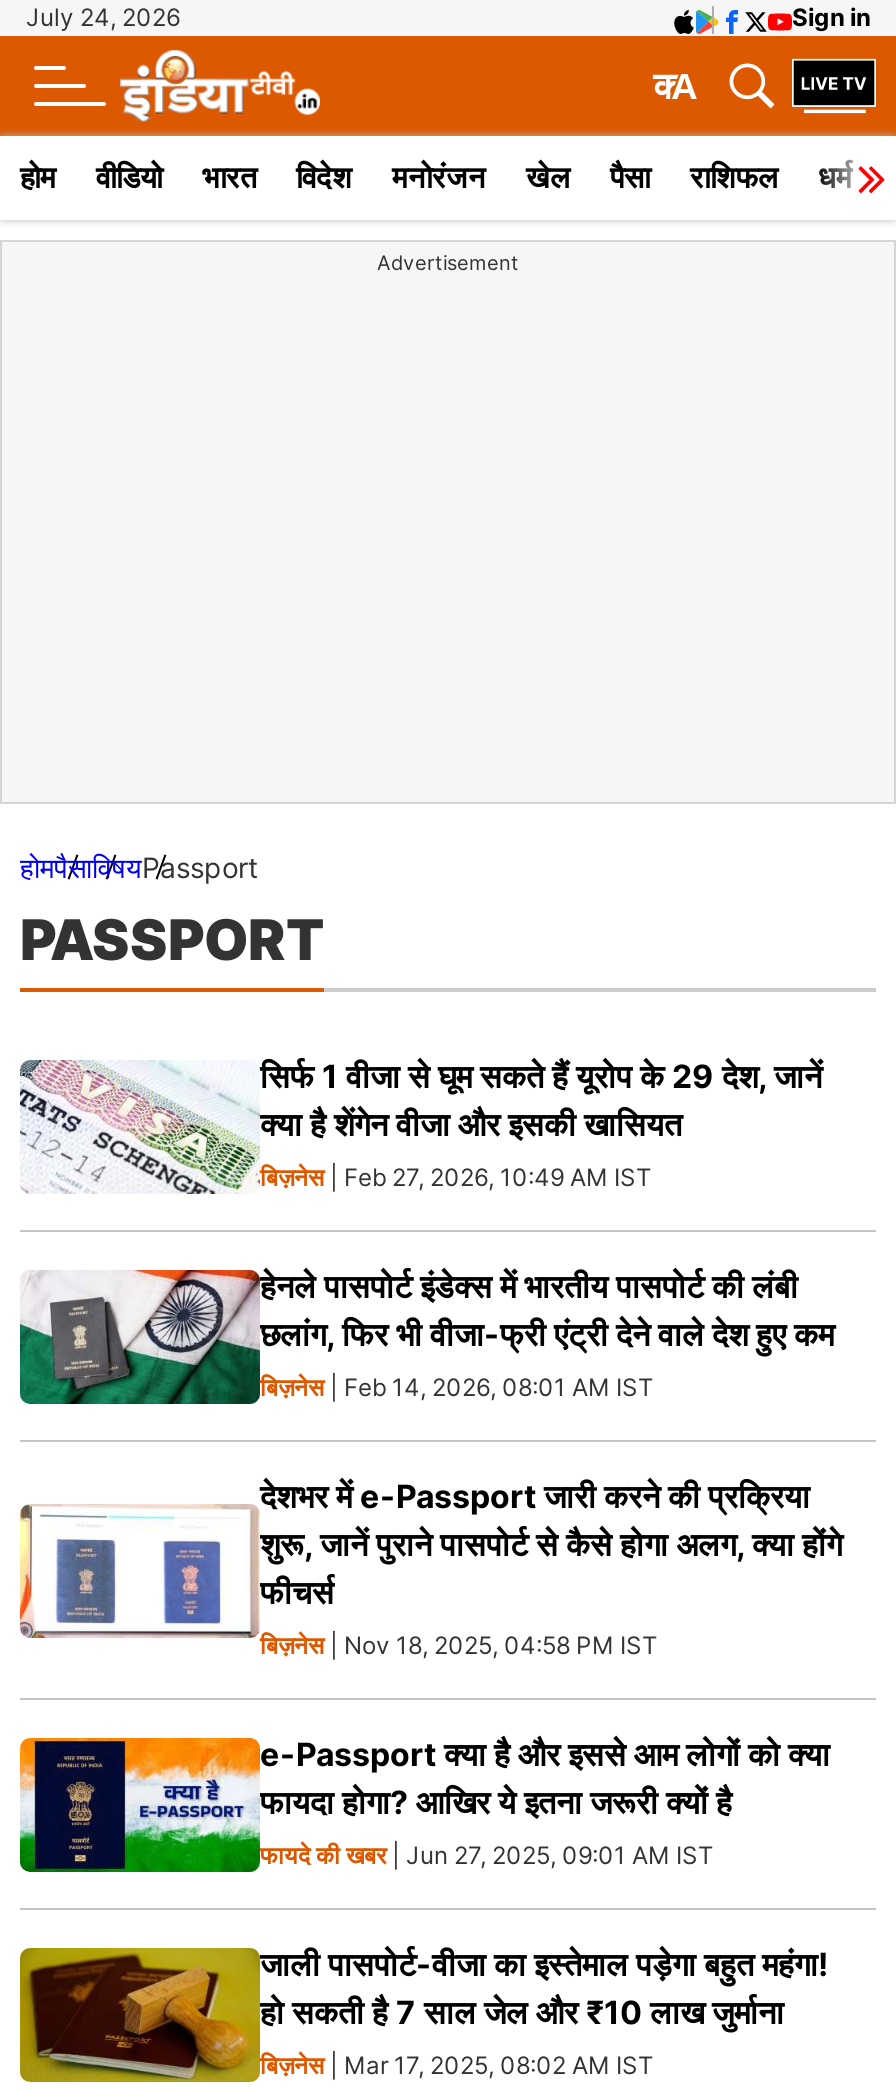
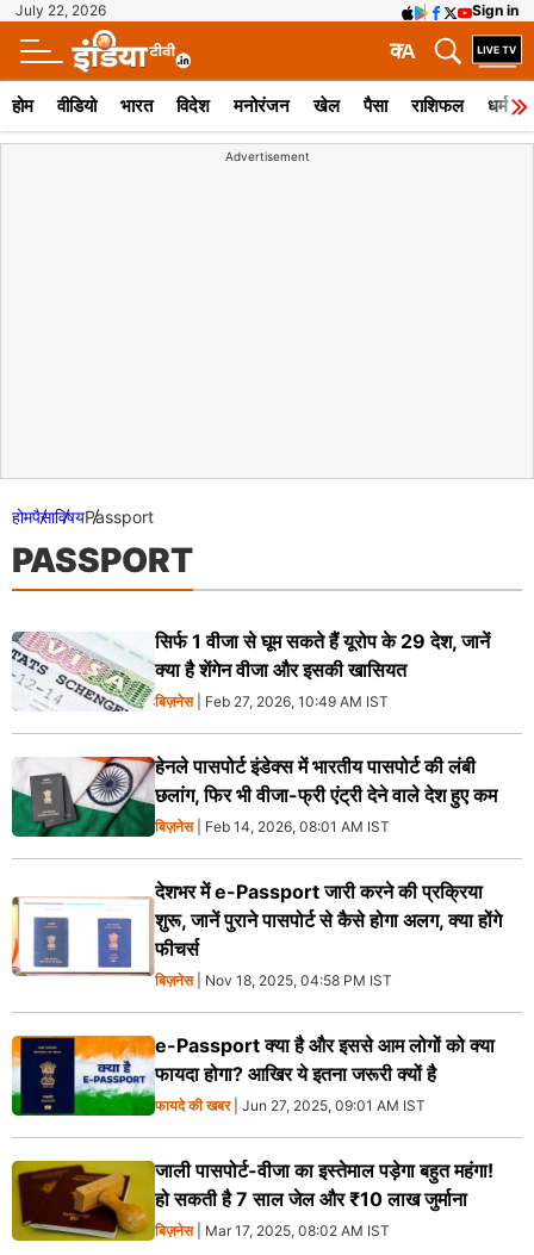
[26,2,180,32] July 24, 2026 -> [15,1,106,19] July 22, 2026

